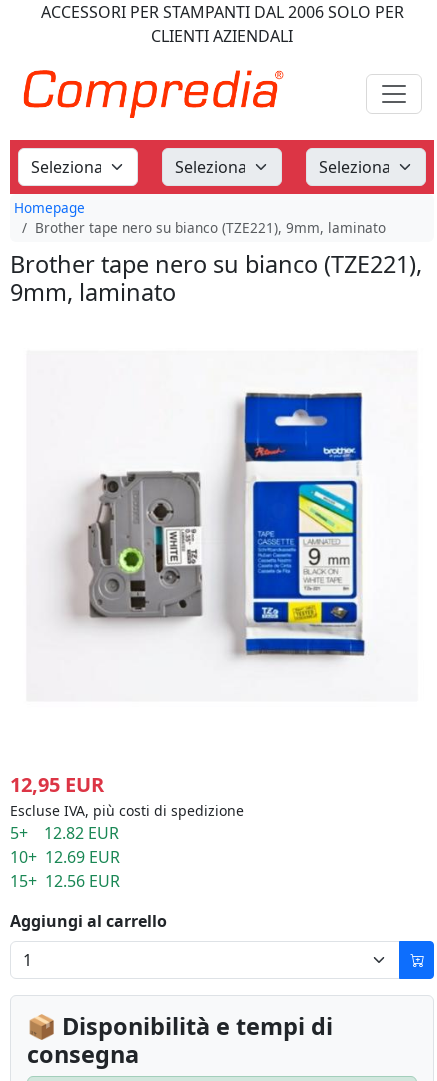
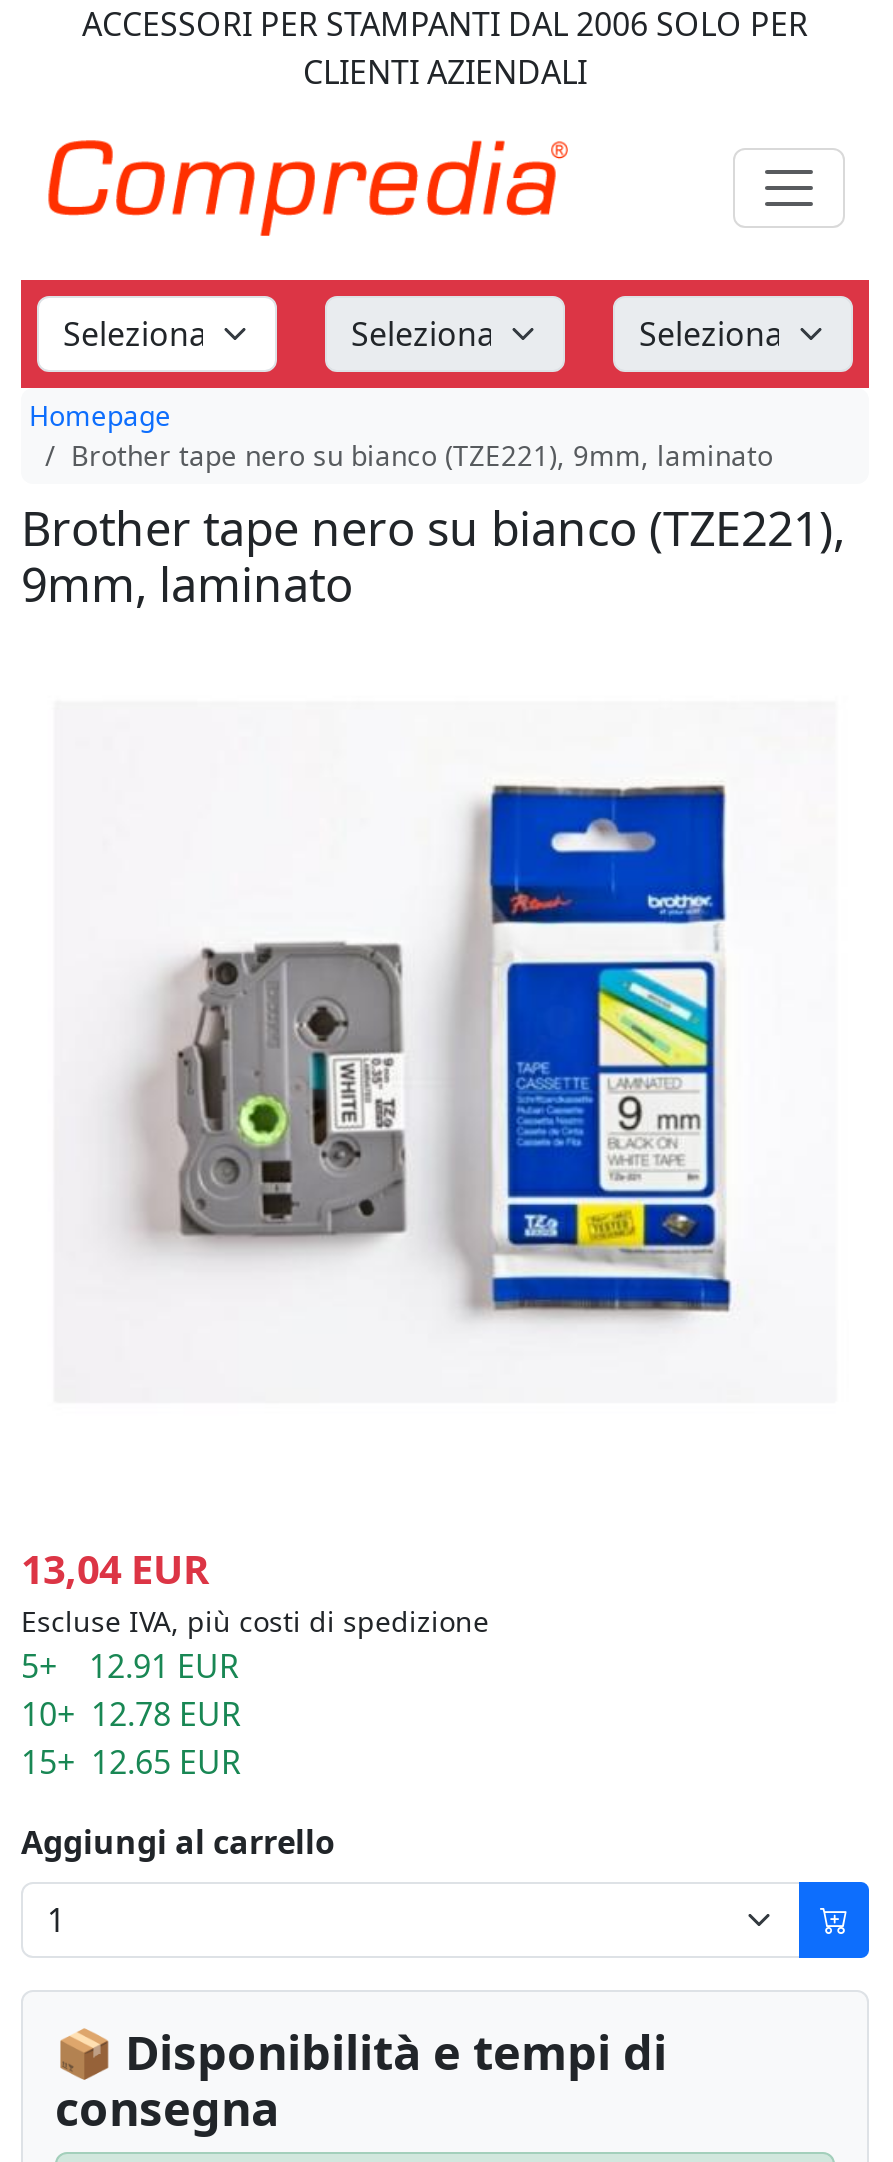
[10,771,104,798] 12,95 EUR -> [21,1542,209,1596] 13,04 EUR
[10,822,119,844] 5+ 12.82 EUR -> [21,1644,239,1688] 5+ 12.91 EUR
[10,846,120,868] 10+ 12.69 EUR -> [21,1692,241,1736] 10+ 12.78 EUR
[10,870,120,892] 15+ 12.56 EUR -> [21,1740,241,1784] 15+ 12.65 EUR

